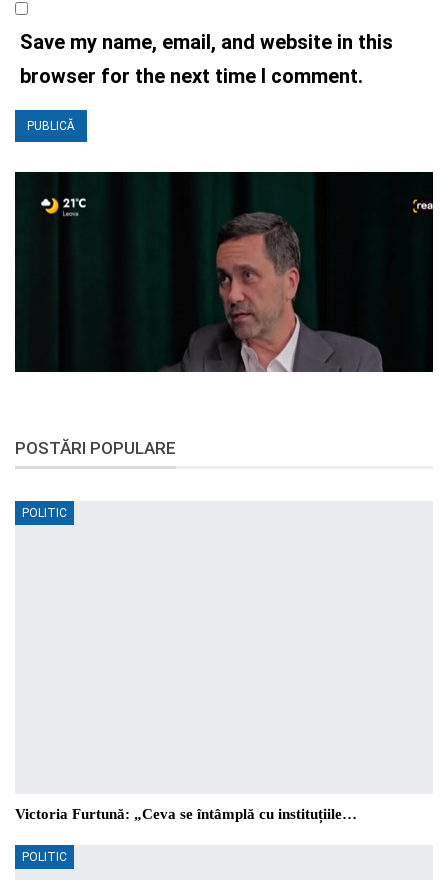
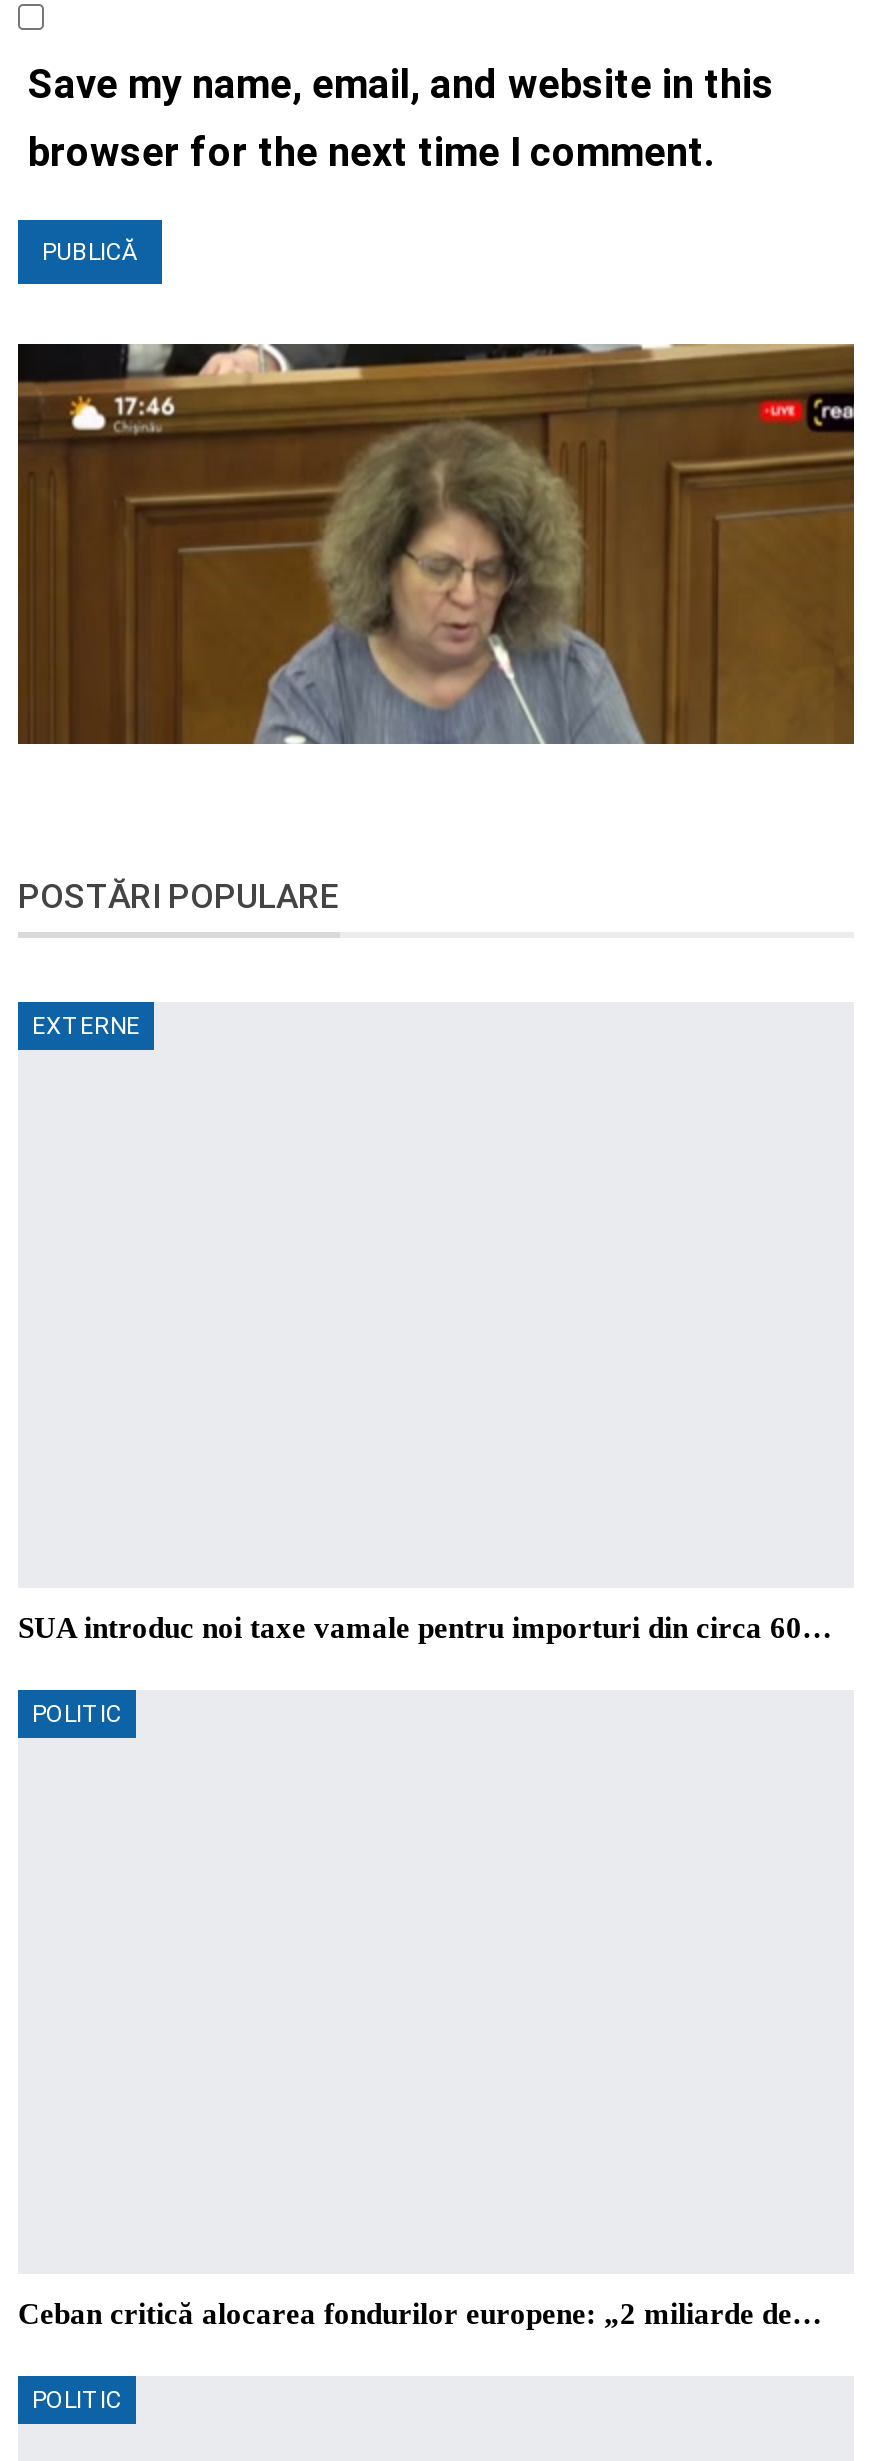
[14,171,434,373] [image] -> [16,342,856,746] [image]
none -> [18,1611,832,1643] SUA introduc noi taxe vamale pentru importuri din circa 60…
none -> [32,1012,140,1040] EXTERNE
[15,806,357,822] Victoria Furtună: „Ceva se întâmplă cu instituțiile… -> [18,2299,822,2331] Ceban critică alocarea fondurilor europene: „2 miliarde de…

